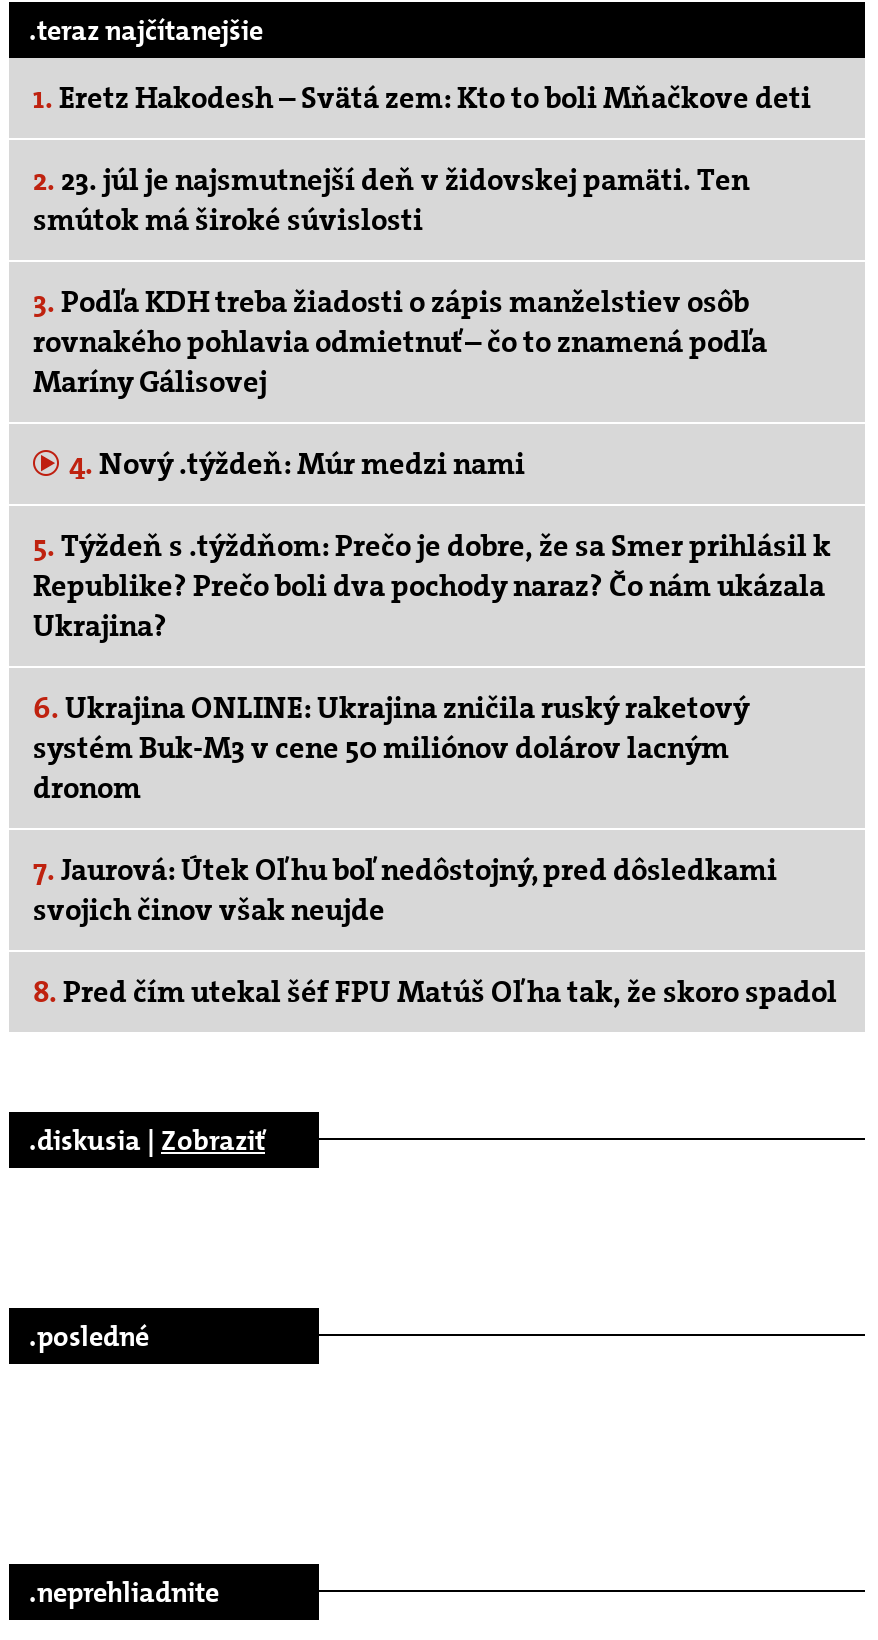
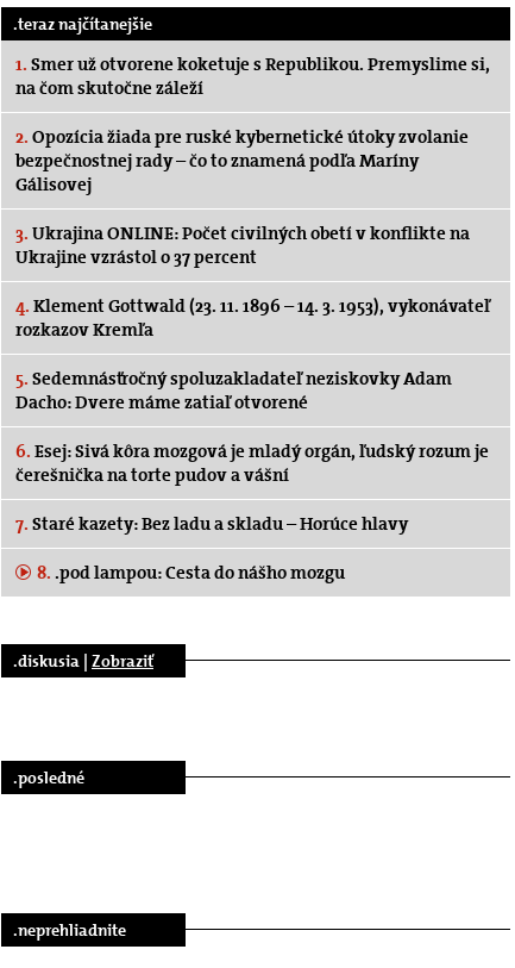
[33,77,811,117] 1. Eretz Hakodesh – Svätá zem: Kto to boli Mňačkove deti -> [15,52,490,100] 1. Smer už otvorene koketuje s Republikou. Premyslime si, | na čom skutočne záleží
[33,159,749,239] 2. 23. júl je najsmutnejší deň v židovskej pamäti. Ten | smútok má široké súvislosti -> [15,125,469,196] 2. Opozícia žiada pre ruské kybernetické útoky zvolanie | bezpečnostnej rady – čo to znamená podľa Maríny | Gálisovej
[33,281,767,401] 3. Podľa KDH treba žiadosti o zápis manželstiev osôb | rovnakého pohlavia odmietnuť – čo to znamená podľa | Maríny Gálisovej -> [15,221,470,269] 3. Ukrajina ONLINE: Počet civilných obetí v konflikte na | Ukrajine vzrástol o 37 percent
[69,443,525,483] 4. Nový .týždeň: Múr medzi nami -> [15,294,491,341] 4. Klement Gottwald (23. 11. 1896 – 14. 3. 1953), vykonávateľ | rozkazov Kremľa
[33,525,831,645] 5. Týždeň s .týždňom: Prečo je dobre, že sa Smer prihlásil k | Republike? Prečo boli dva pochody naraz? Čo nám ukázala | Ukrajina? -> [15,366,452,414] 5. Sedemnásťročný spoluzakladateľ neziskovky Adam | Dacho: Dvere máme zatiaľ otvorené
[33,687,749,807] 6. Ukrajina ONLINE: Ukrajina zničila ruský raketový | systém Buk-M3 v cene 50 miliónov dolárov lacným | dronom -> [15,439,489,487] 6. Esej: Sivá kôra mozgová je mladý orgán, ľudský rozum je | čerešnička na torte pudov a vášní
[33,849,777,929] 7. Jaurová: Útek Oľhu boľ nedôstojný, pred dôsledkami | svojich činov však neujde -> [15,512,408,535] 7. Staré kazety: Bez ladu a skladu – Horúce hlavy
[33,971,837,1011] 8. Pred čím utekal šéf FPU Matúš Oľha tak, že skoro spadol -> [37,560,345,584] 8..pod lampou: Cesta do nášho mozgu

